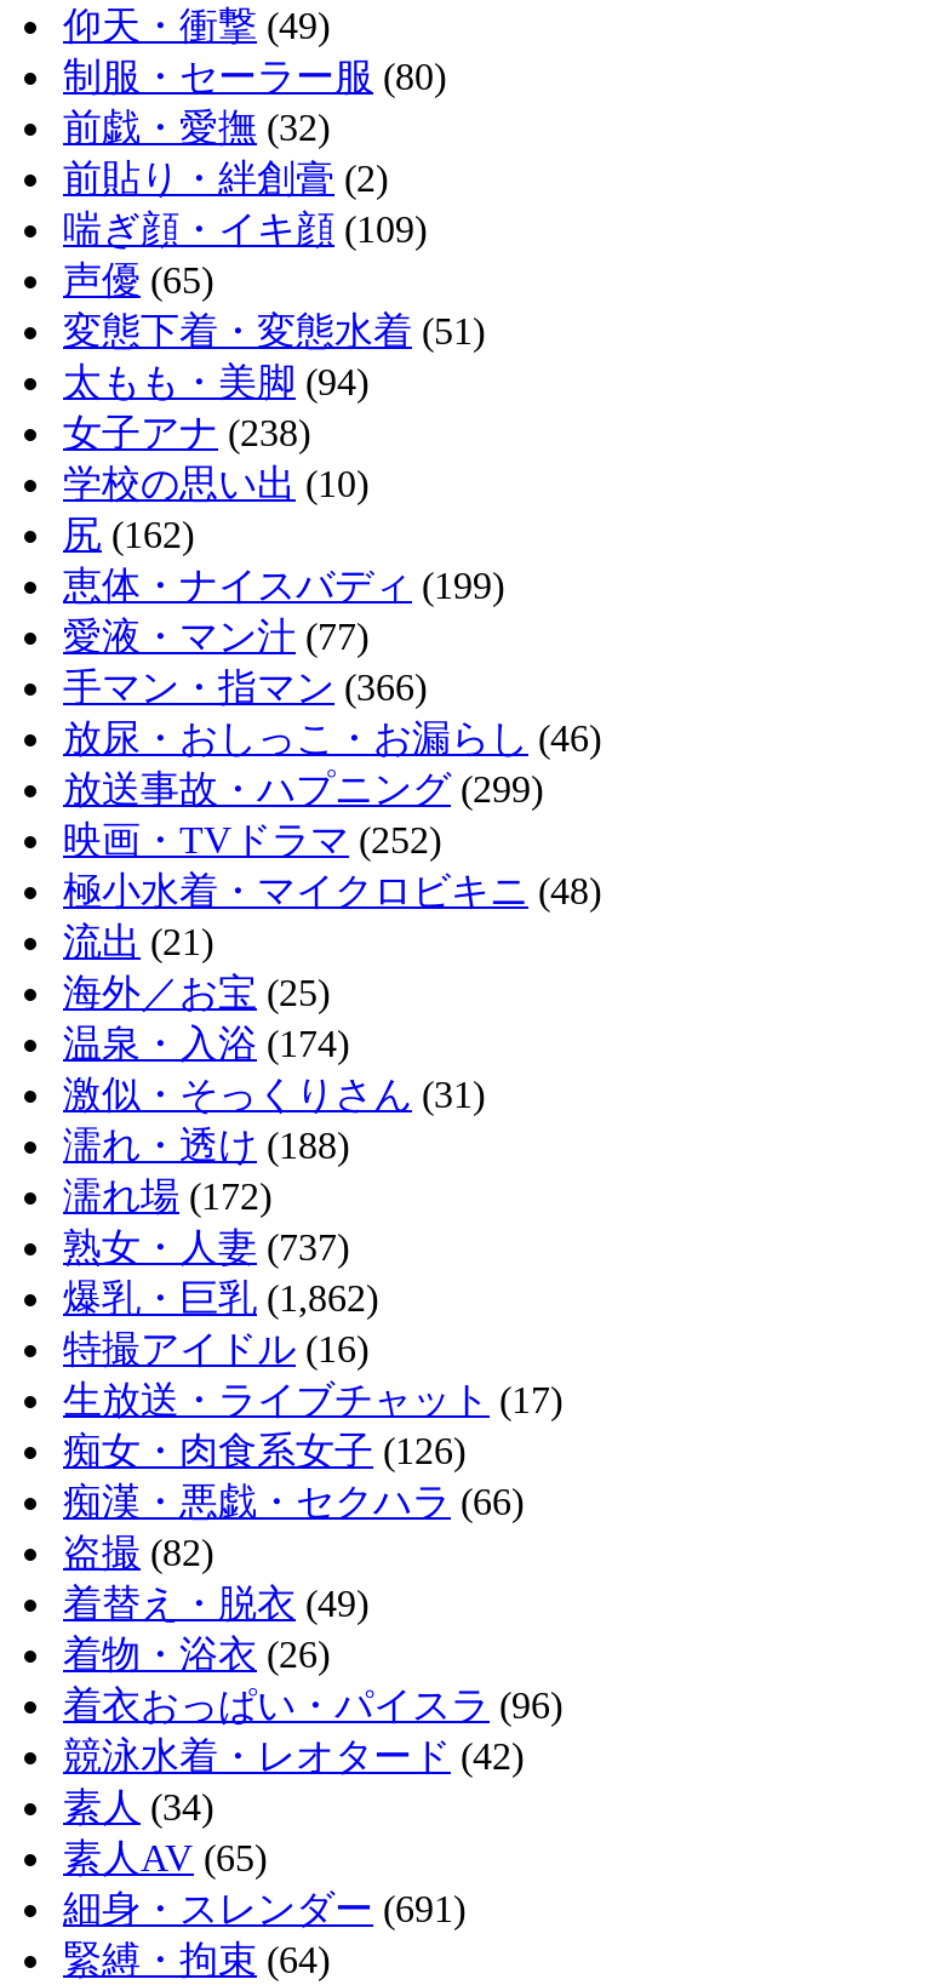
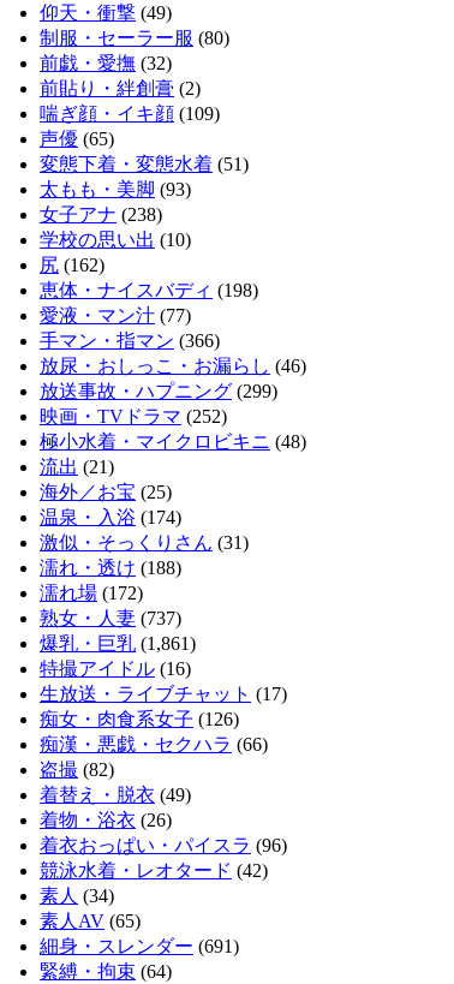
[63,360,368,401] 太もも・美脚(94) -> [40,178,191,199] 太もも・美脚(93)
[63,564,504,605] 恵体・ナイスバディ(199) -> [40,279,258,300] 恵体・ナイスバディ(198)
[63,1276,378,1317] 爆乳・巨乳(1,862) -> [40,633,196,653] 爆乳・巨乳(1,861)

